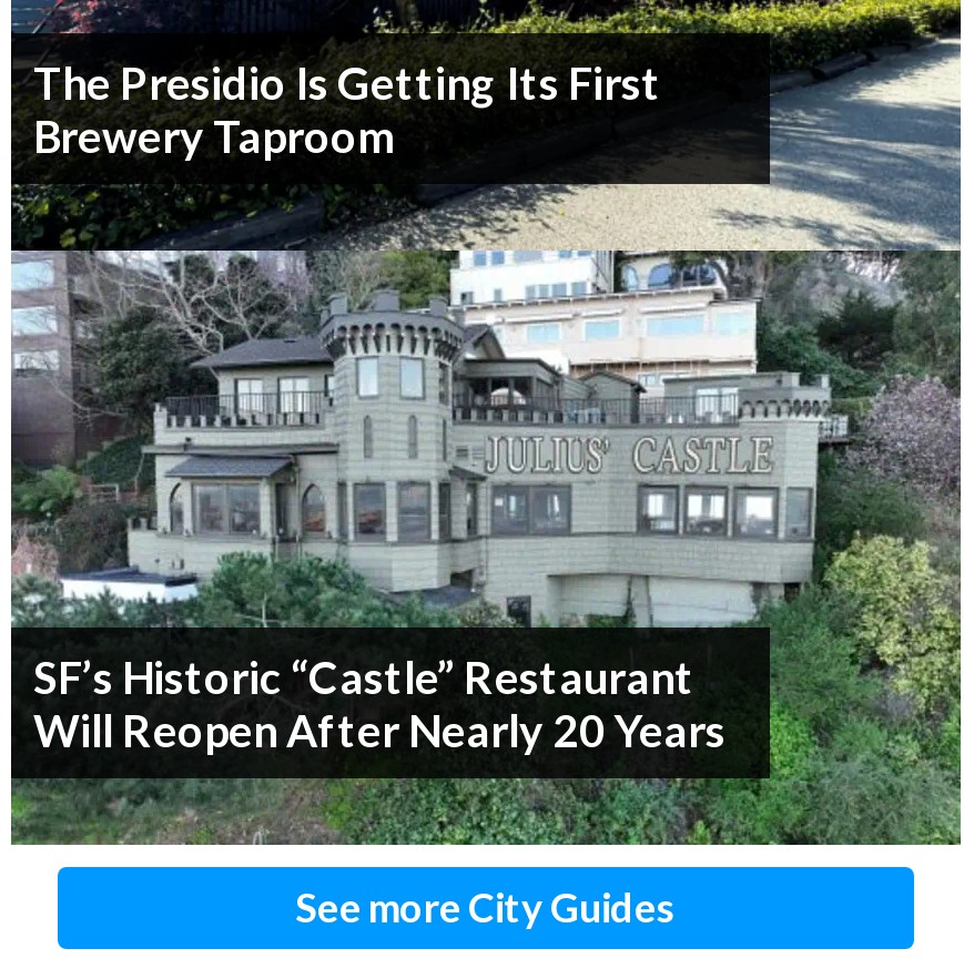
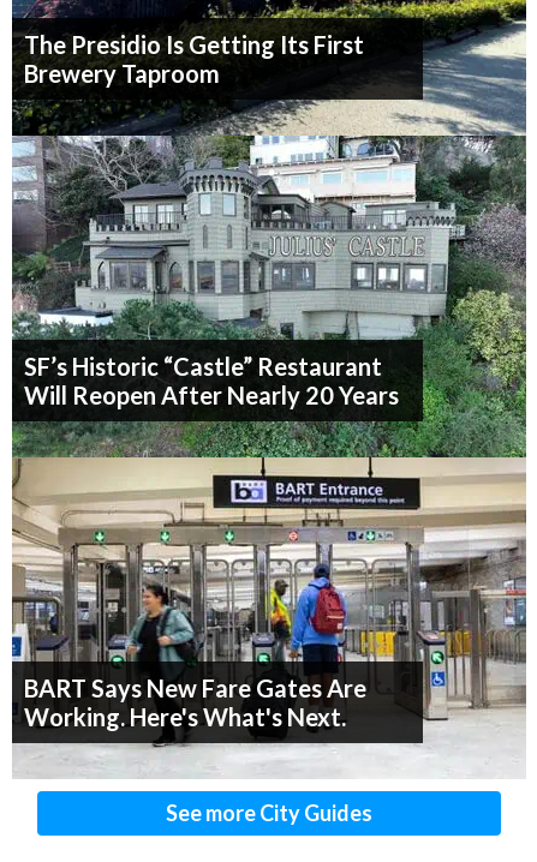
none -> [11,457,526,779] [image] | BART Says New Fare Gates Are | Working. Here's What's Next.

